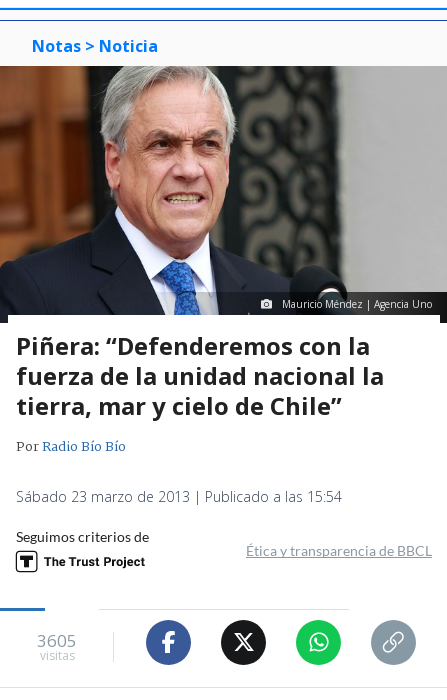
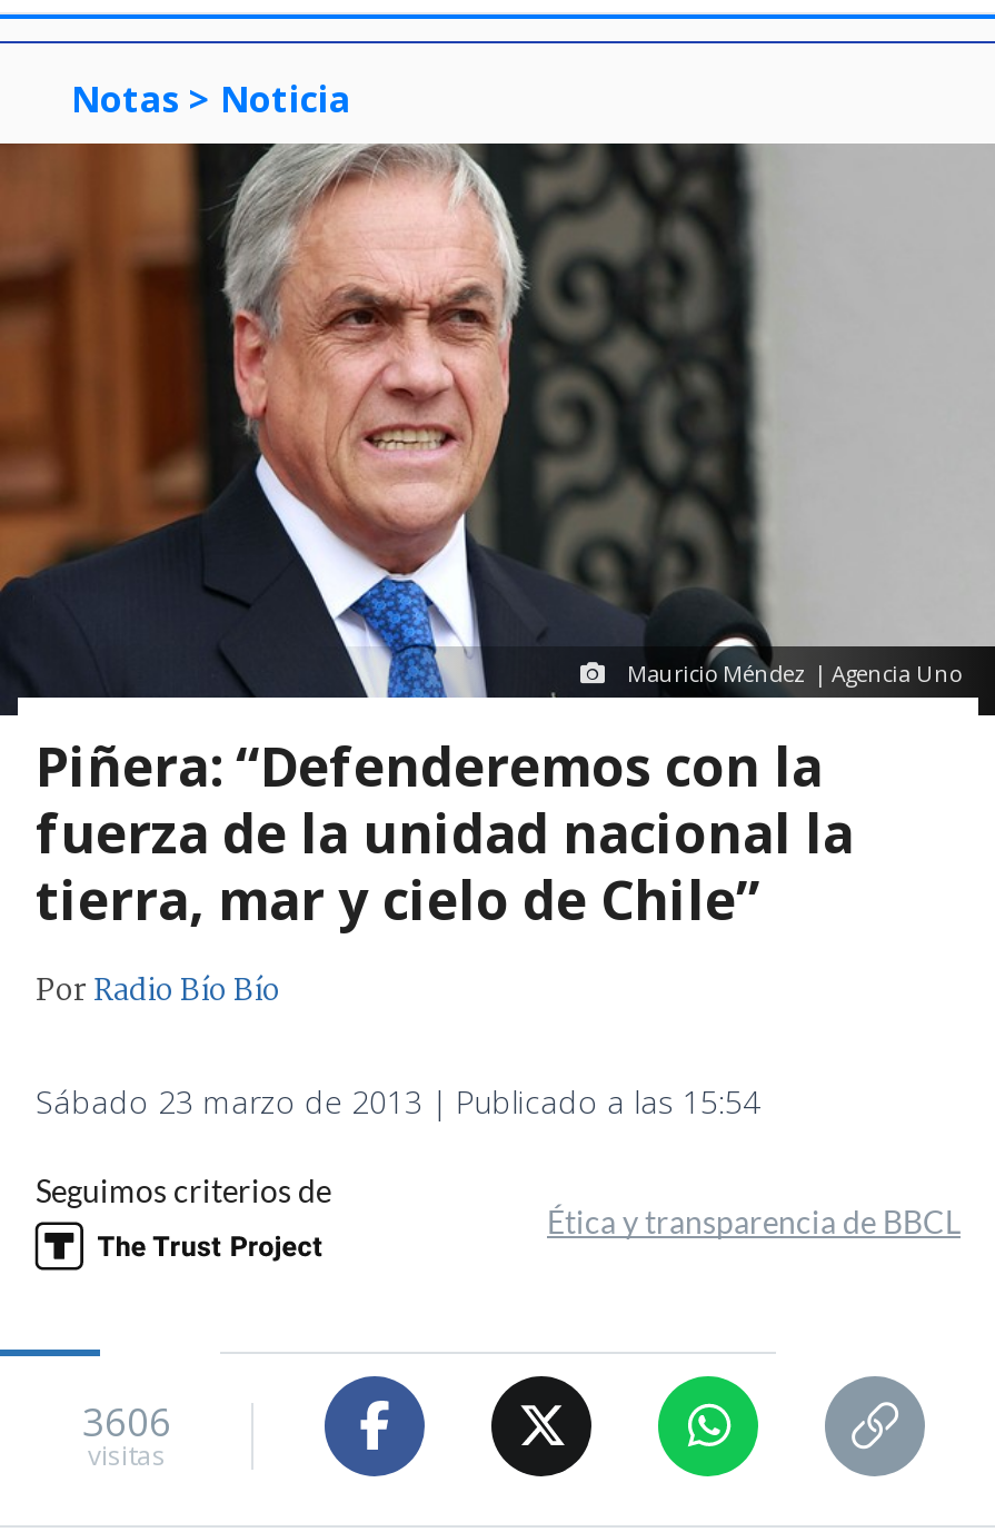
[37,629,77,652] 3605 -> [82,1397,171,1448] 3606

